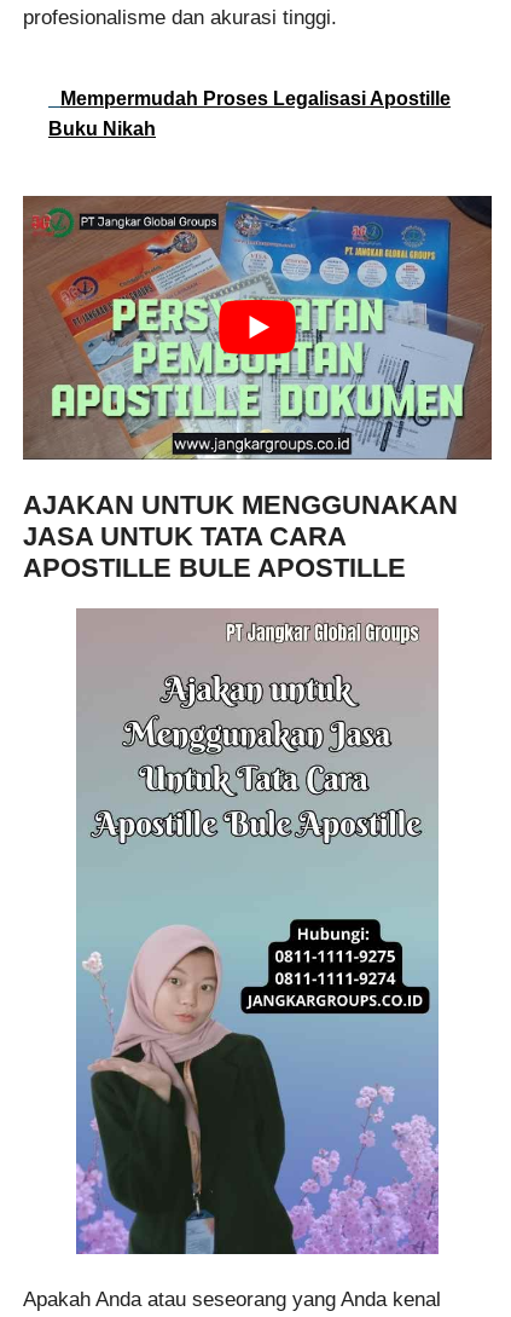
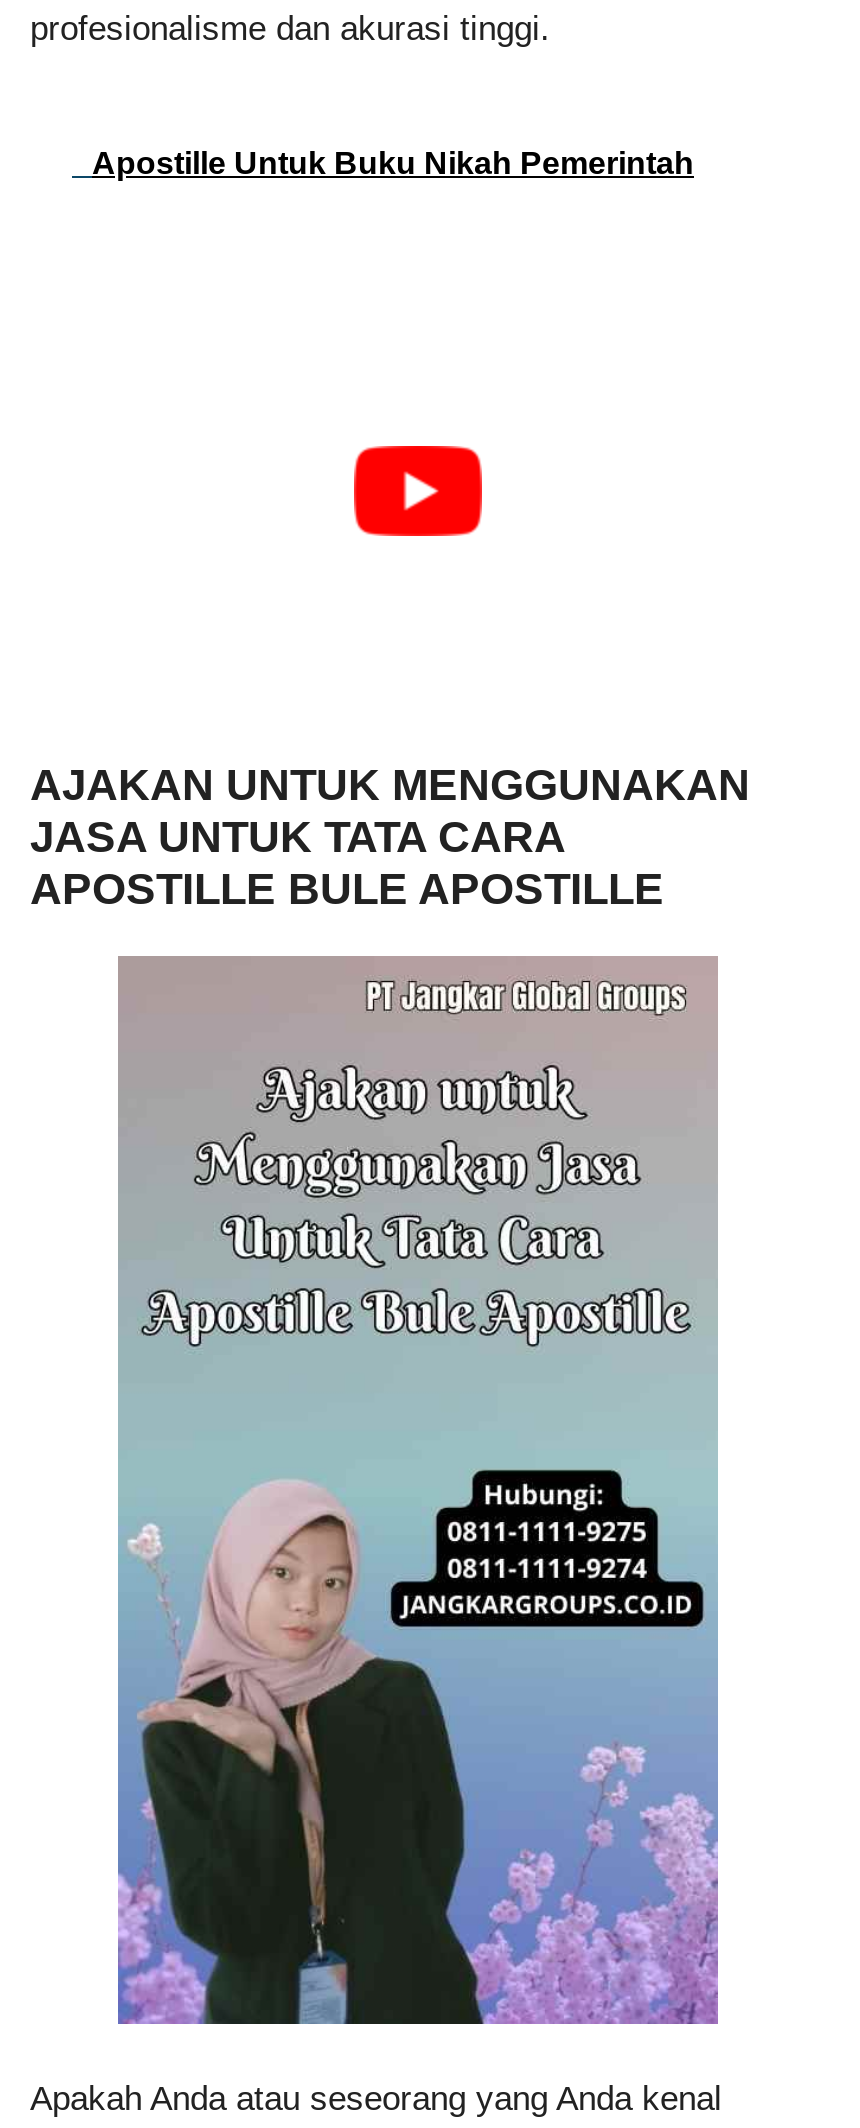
[48,88,451,139] Mempermudah Proses Legalisasi Apostille | Buku Nikah -> [92,146,694,180] Apostille Untuk Buku Nikah Pemerintah
[22,195,493,461] [image] -> none

